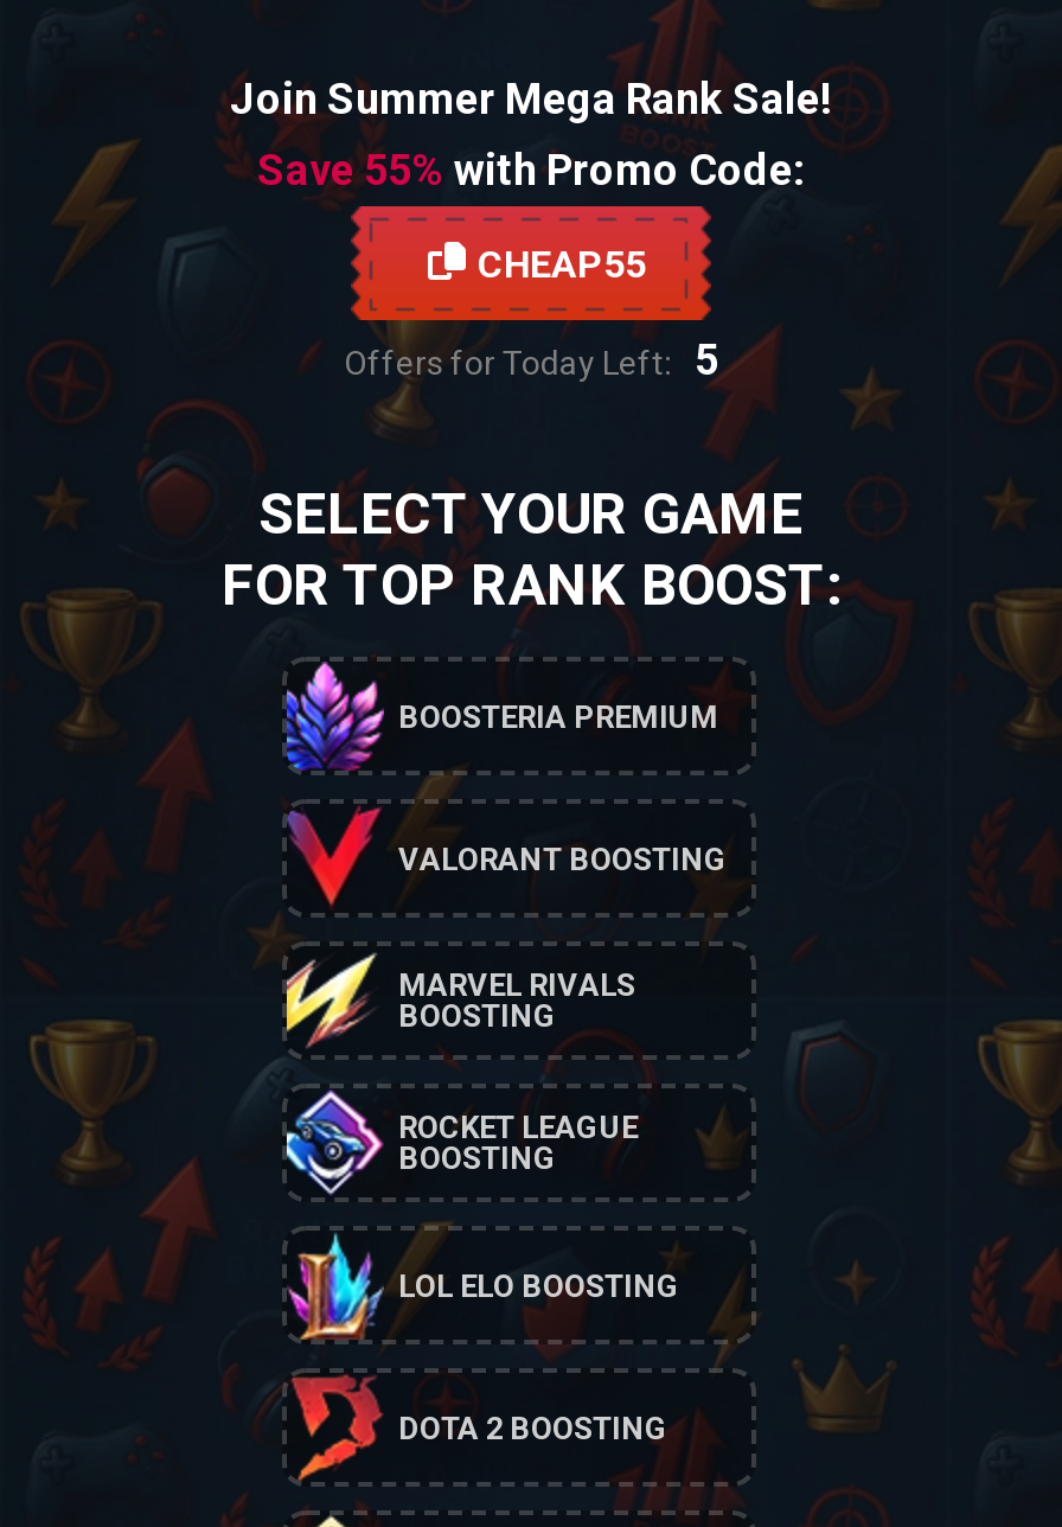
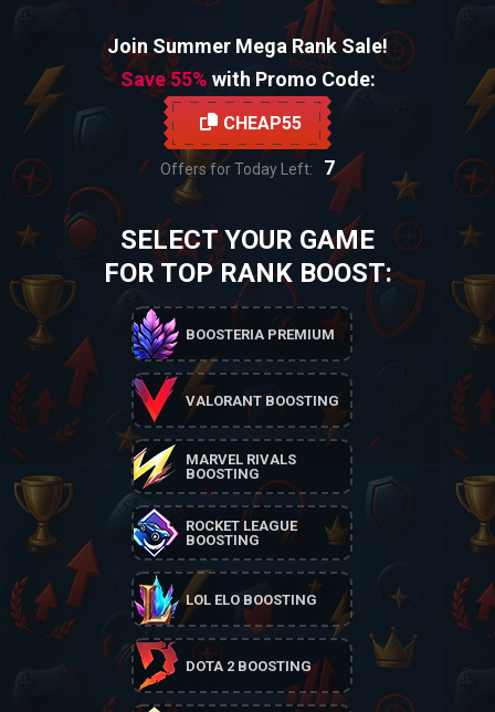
[344,334,718,384] Offers for Today Left: 5 -> [160,156,335,179] Offers for Today Left: 7

